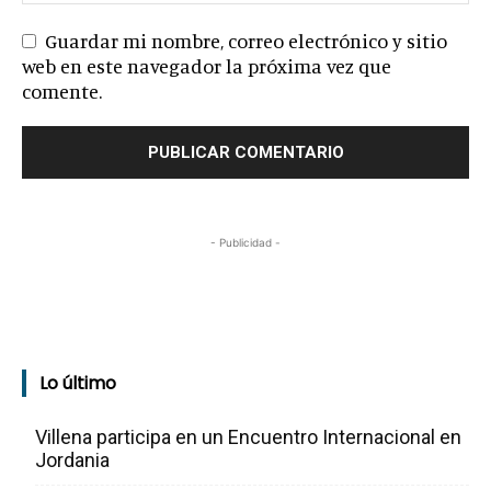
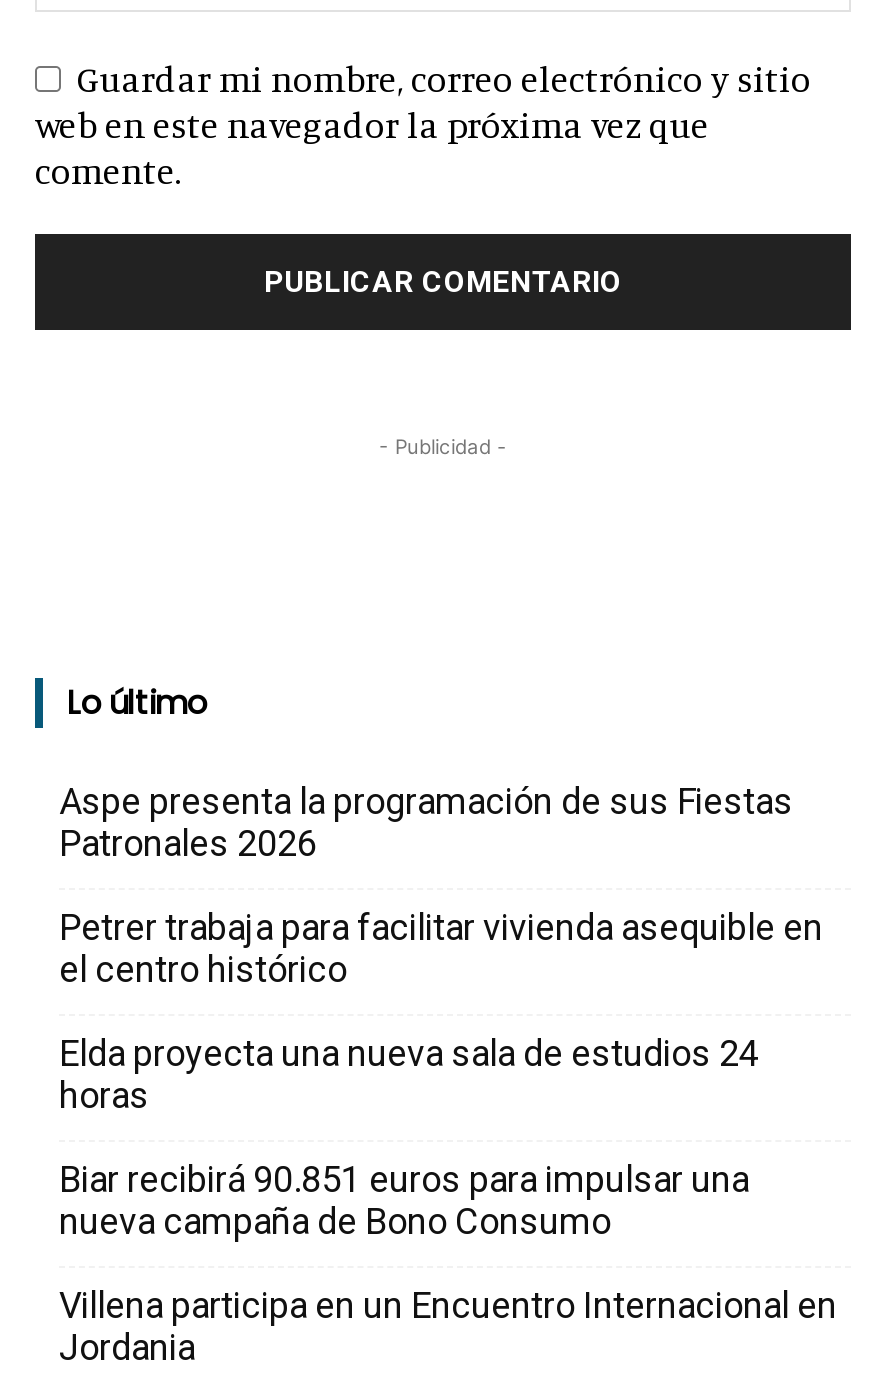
none -> [59,781,823,1243] Aspe presenta la programación de sus Fiestas | Patronales 2026 | Petrer trabaja para facilitar vivienda asequible en | el centro histórico | Elda proyecta una nueva sala de estudios 24 | horas | Biar recibirá 90.851 euros para impulsar una | nueva campaña de Bono Consumo

